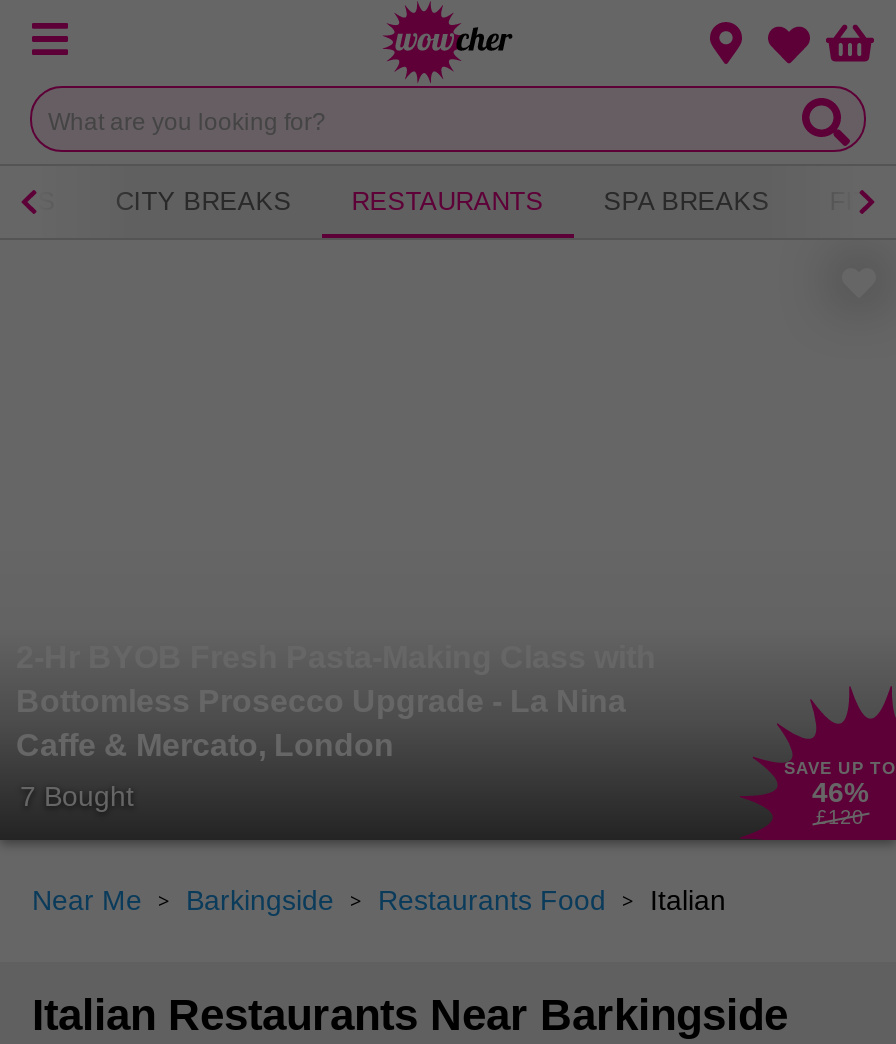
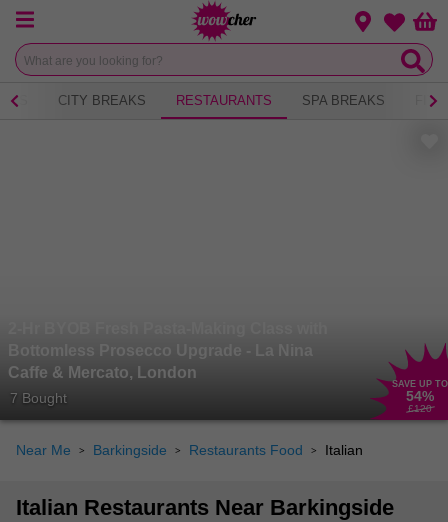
[812,775,868,807] 46% -> [406,388,434,404] 54%

